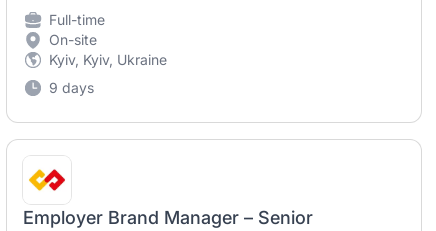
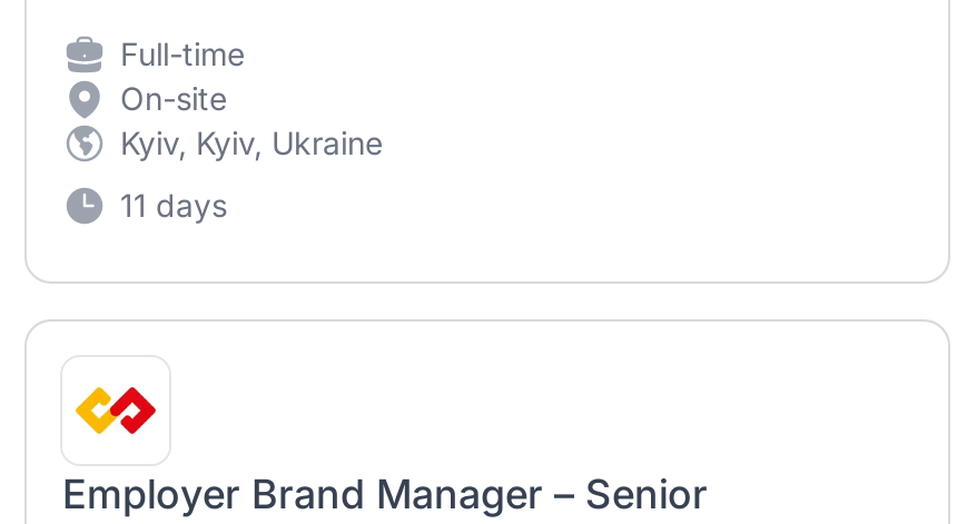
[49,79,94,96] 9 days -> [120,186,227,224] 11 days

